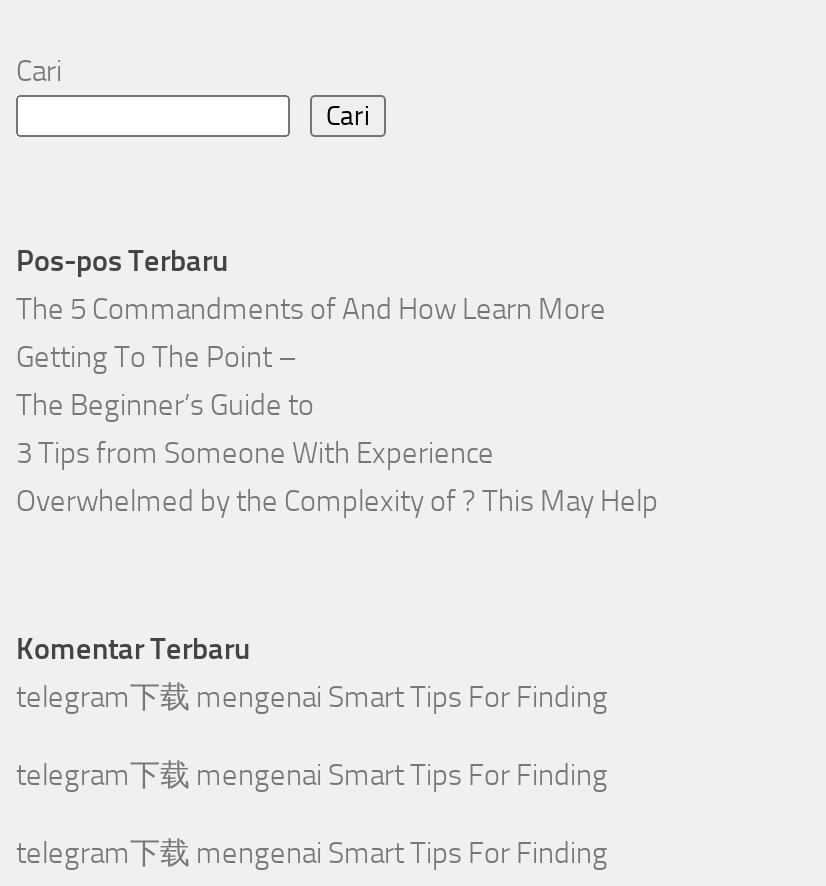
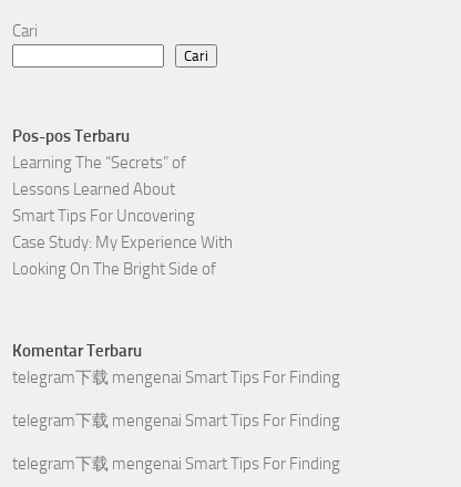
[16,292,658,520] The 5 Commandments of And How Learn More | Getting To The Point – | The Beginner’s Guide to | 3 Tips from Someone With Experience | Overwhelmed by the Complexity of ? This May Help -> [12,153,233,279] Learning The “Secrets” of | Lessons Learned About | Smart Tips For Uncovering | Case Study: My Experience With | Looking On The Bright Side of

